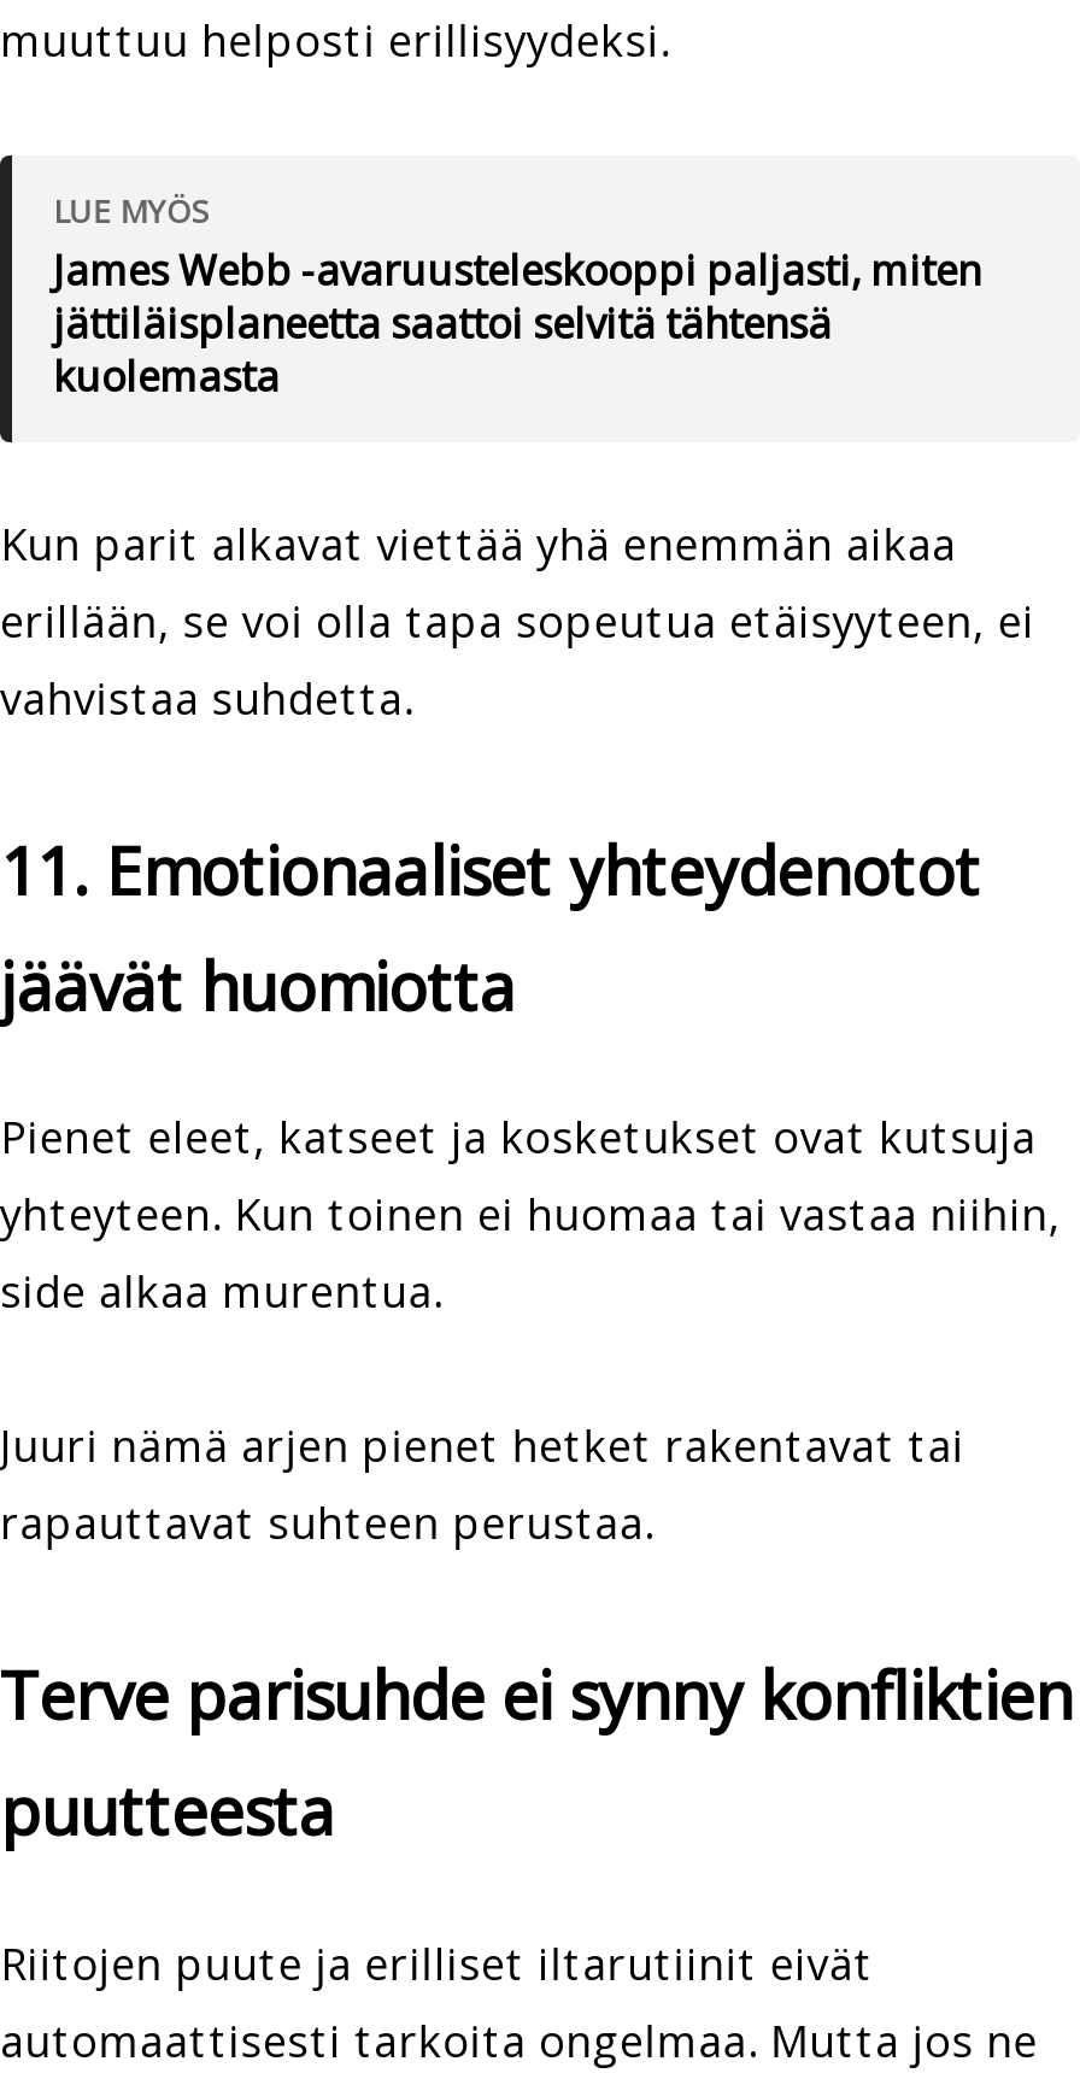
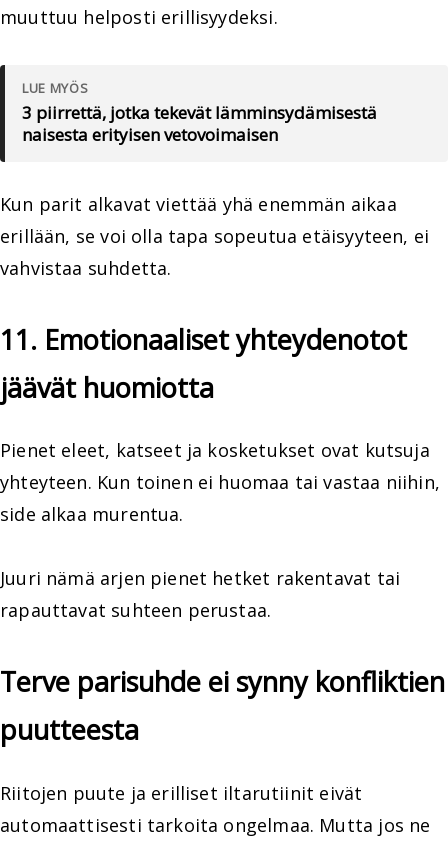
[53,242,981,404] James Webb -avaruusteleskooppi paljasti, miten | jättiläisplaneetta saattoi selvitä tähtensä | kuolemasta -> [22,101,377,146] 3 piirrettä, jotka tekevät lämminsydämisestä | naisesta erityisen vetovoimaisen

